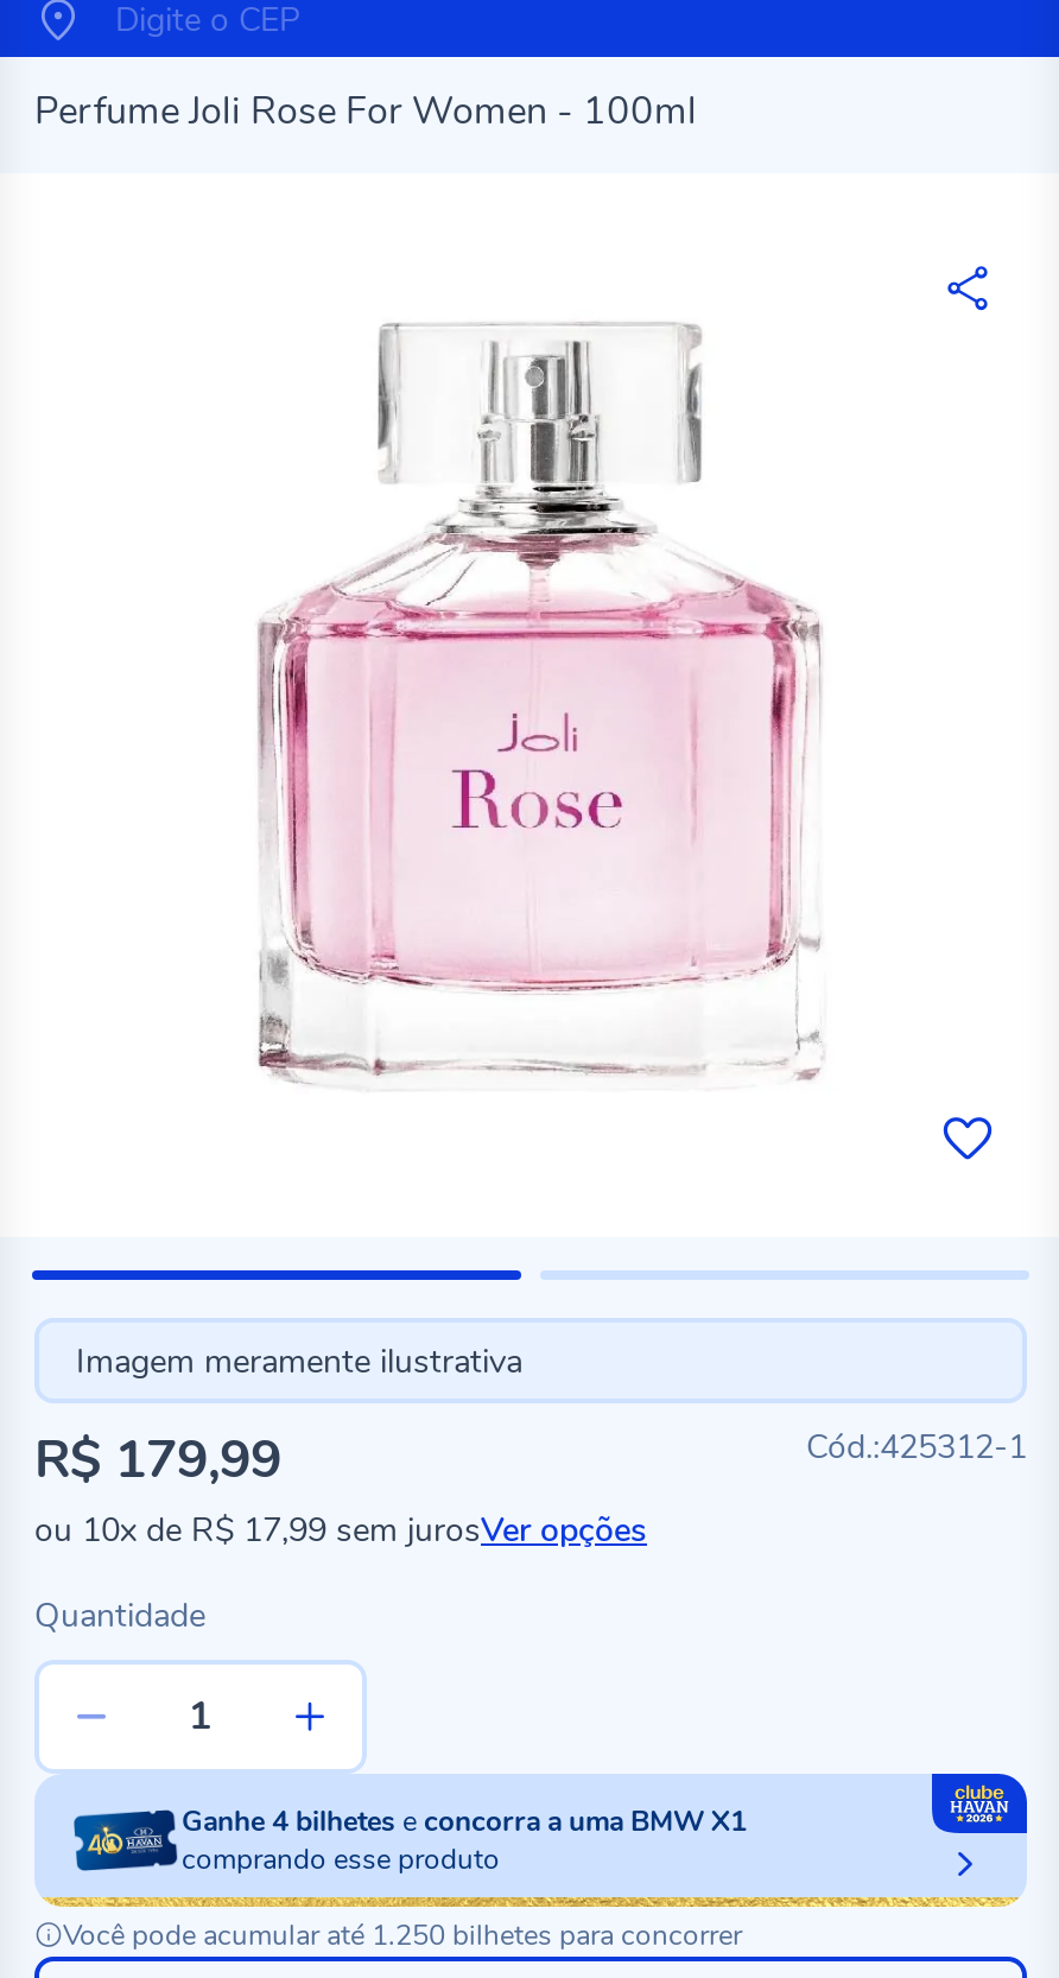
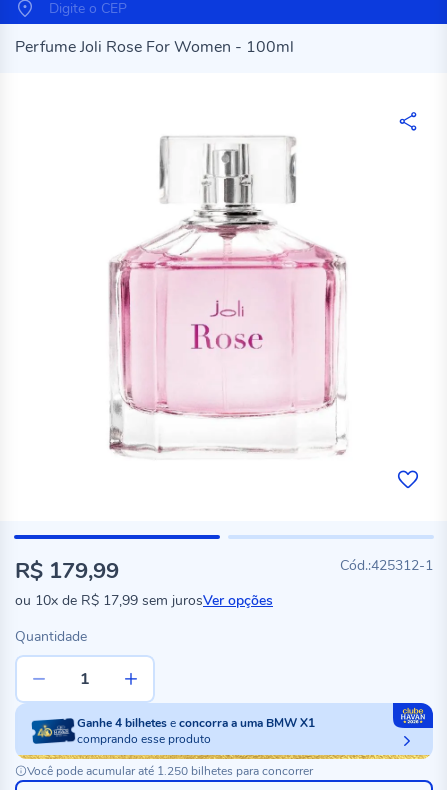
[76,1338,522,1383] Imagem meramente ilustrativa -> none

